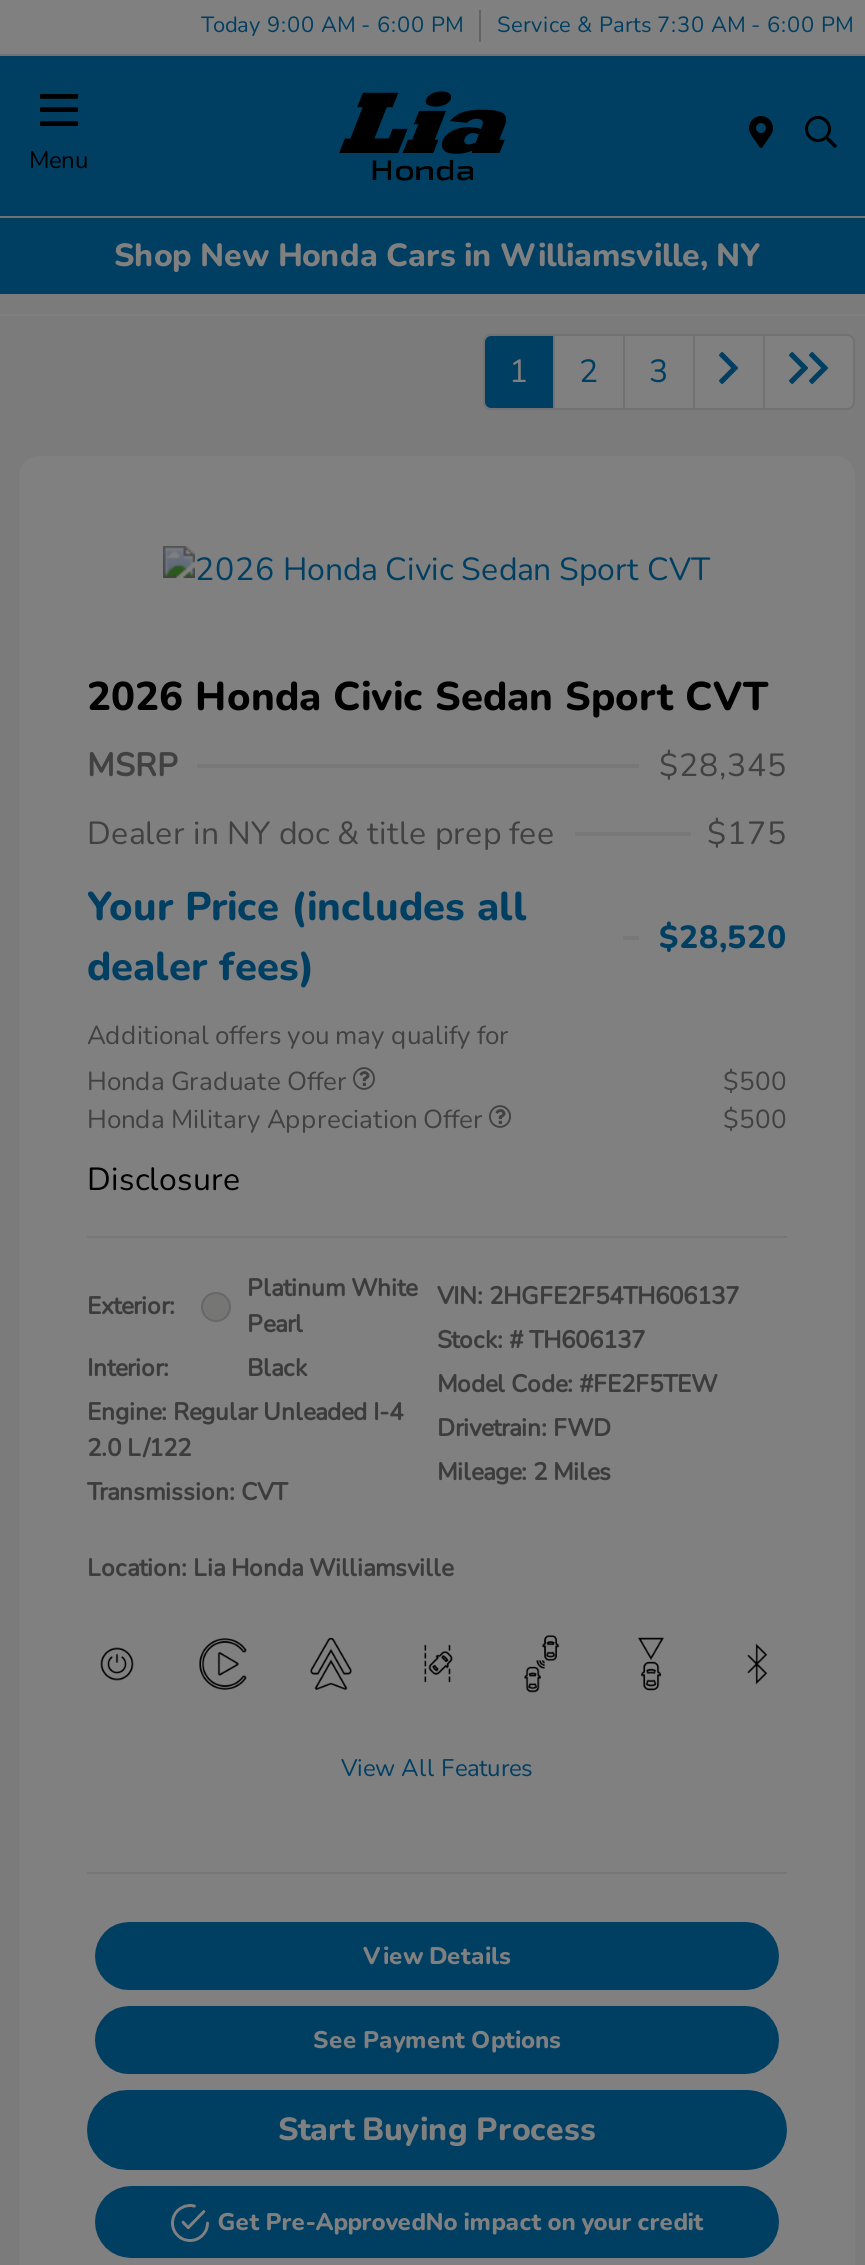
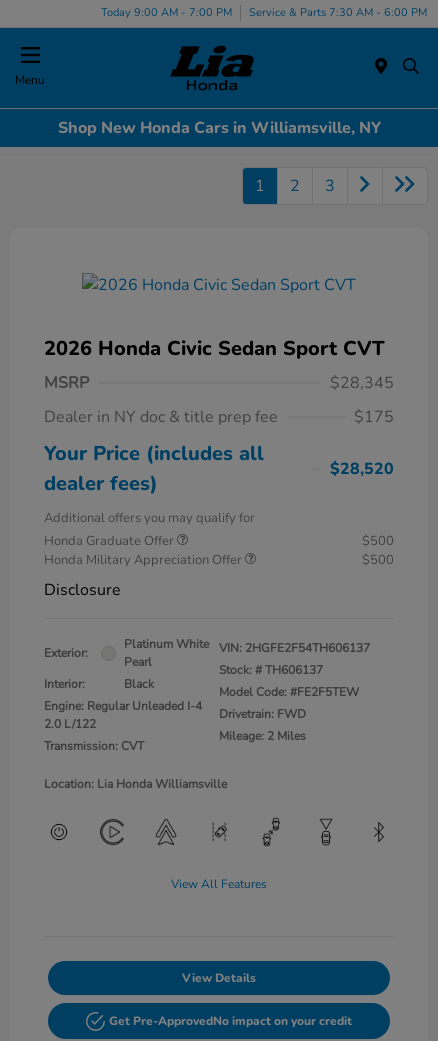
[201,9,853,39] Today 9:00 AM - 6:00 PM Service & Parts 7:30 AM - 6:00 PM -> [101,4,427,19] Today 9:00 AM - 7:00 PM Service & Parts 7:30 AM - 6:00 PM
[278,2025,596,2153] See Payment Options | Start Buying Process -> none

